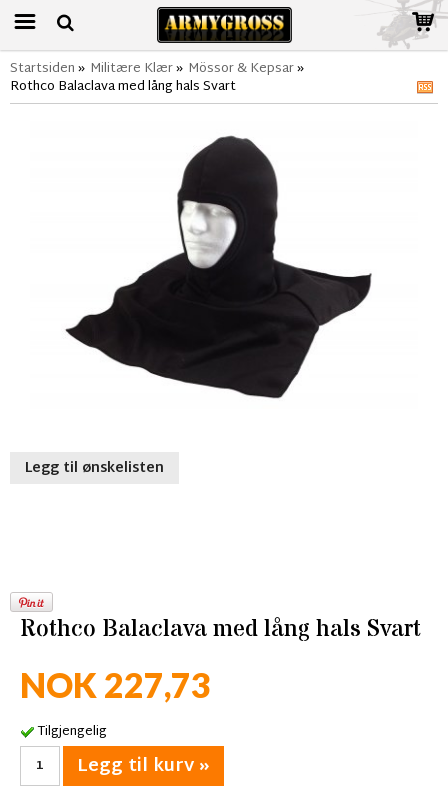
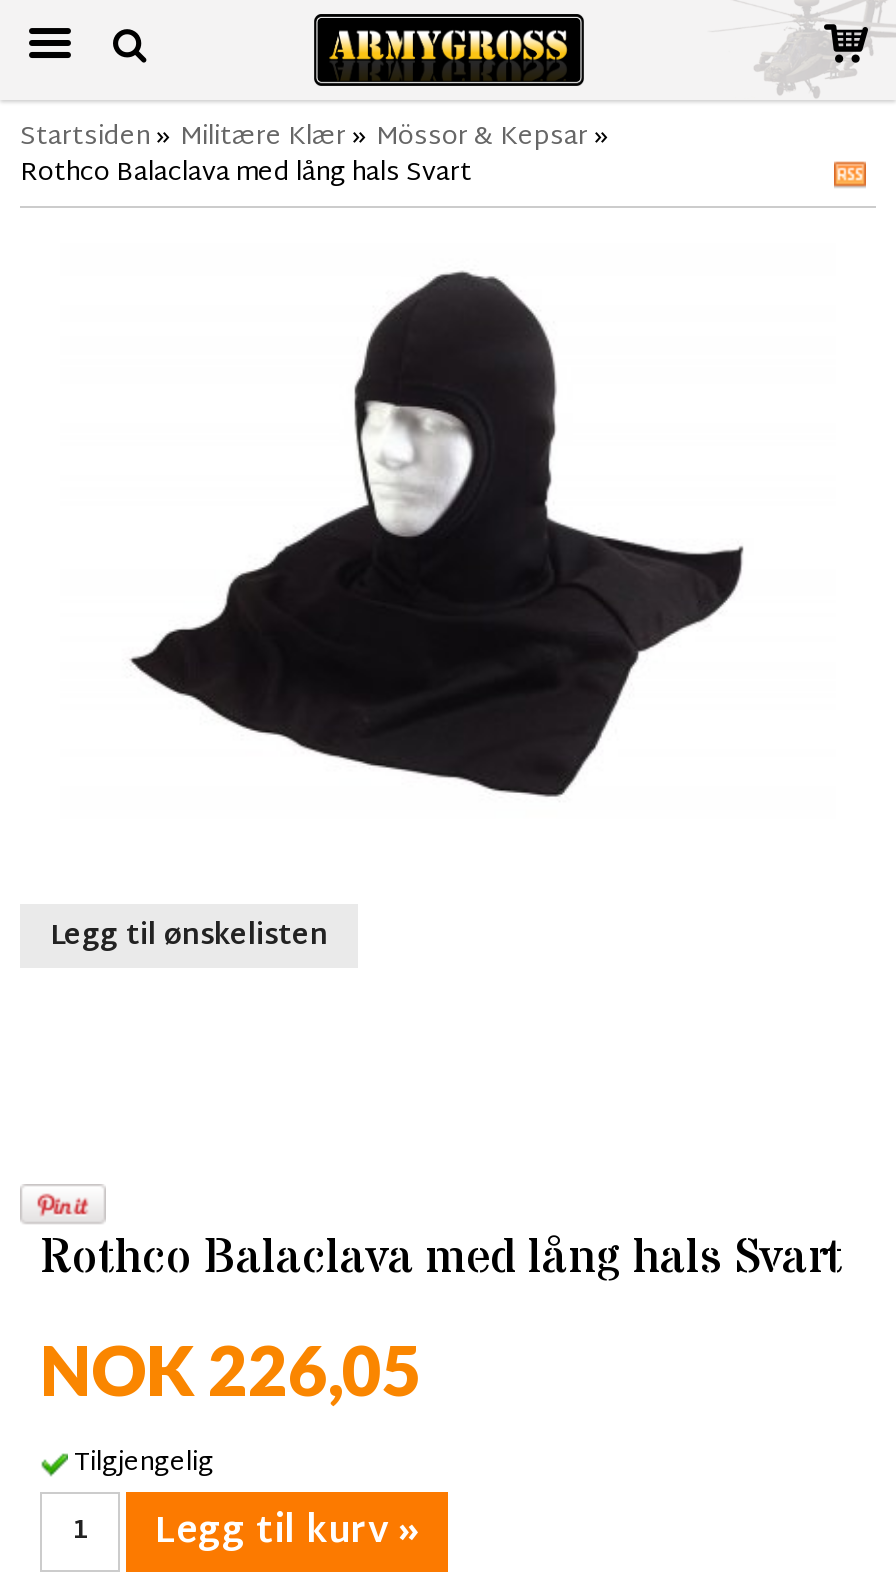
[20,664,211,705] NOK 227,73 -> [40,1328,422,1410] NOK 226,05

